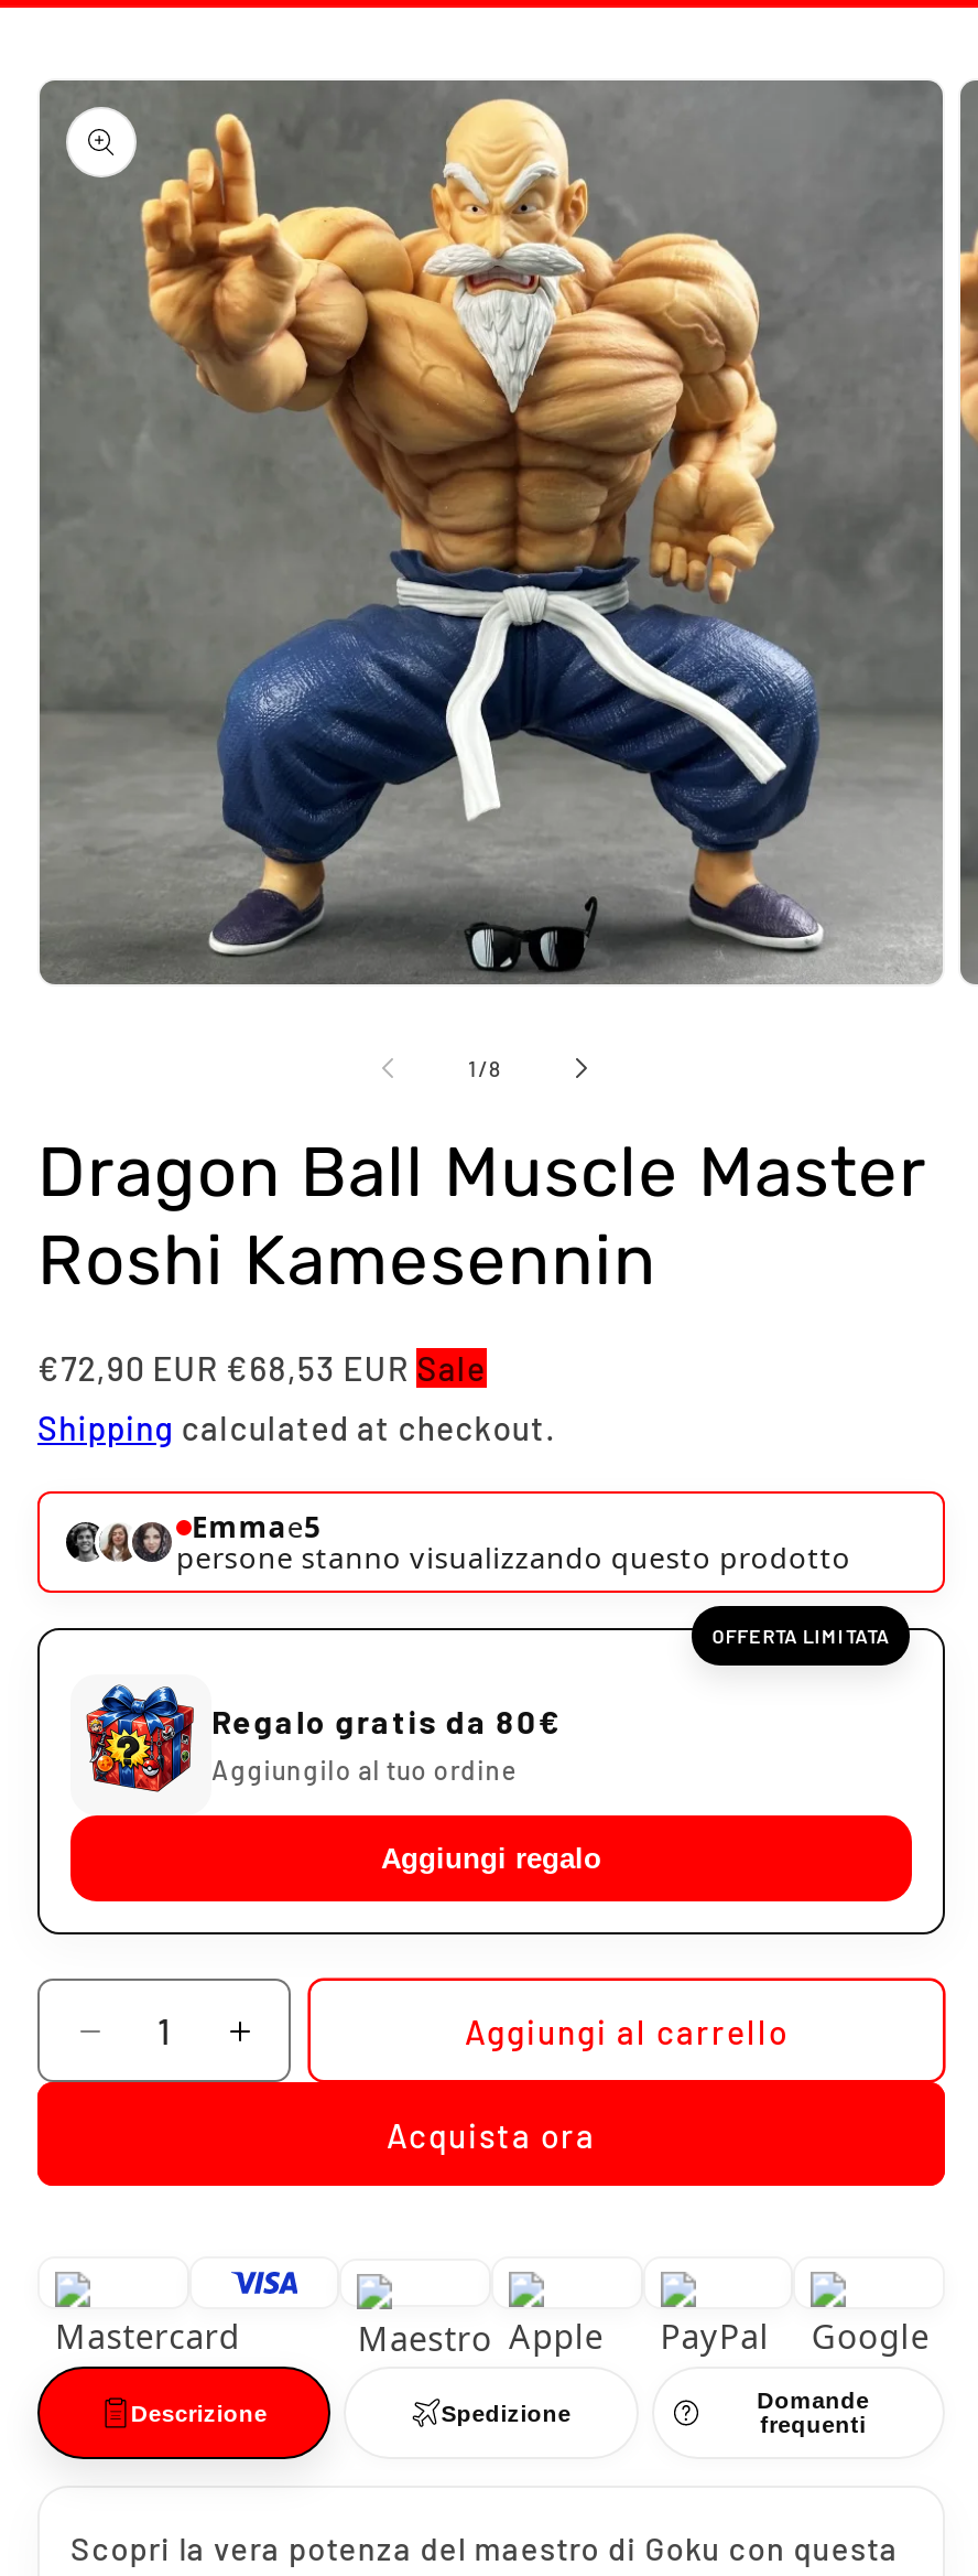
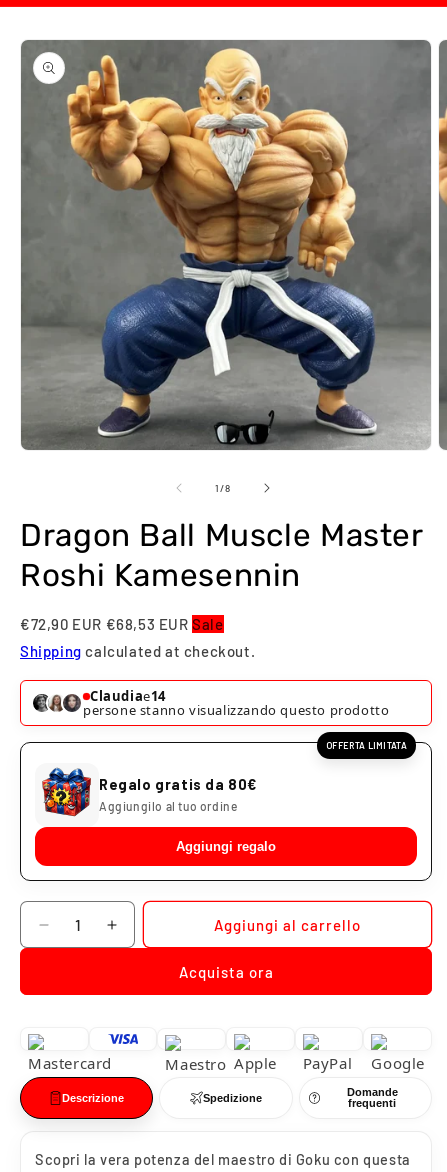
[192,1507,321,1546] Emmae5 -> [90,687,166,705] Claudiae14

